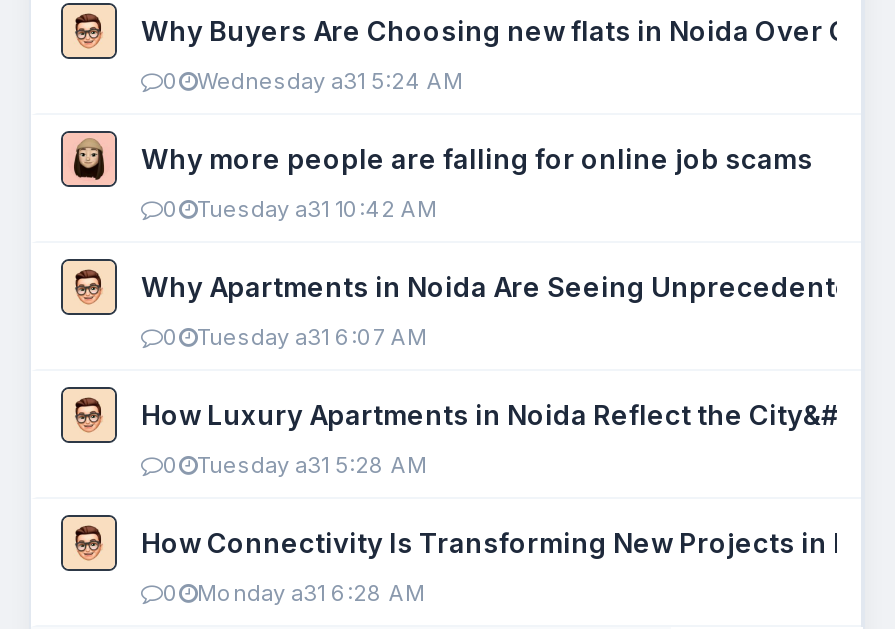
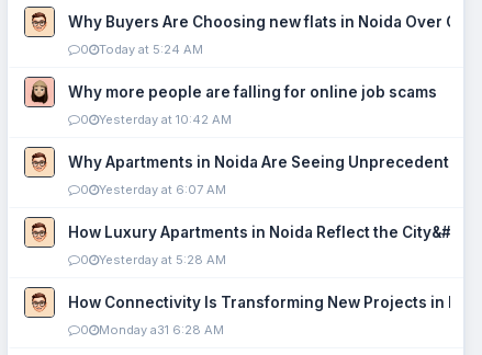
[197,67,463,95] Wednesday a31 5:24 AM -> [99,42,203,57] Today at 5:24 AM
[197,195,437,223] Tuesday a31 10:42 AM -> [99,112,232,127] Yesterday at 10:42 AM
[197,323,427,351] Tuesday a31 6:07 AM -> [99,182,226,197] Yesterday at 6:07 AM
[197,451,427,479] Tuesday a31 5:28 AM -> [99,252,226,267] Yesterday at 5:28 AM

